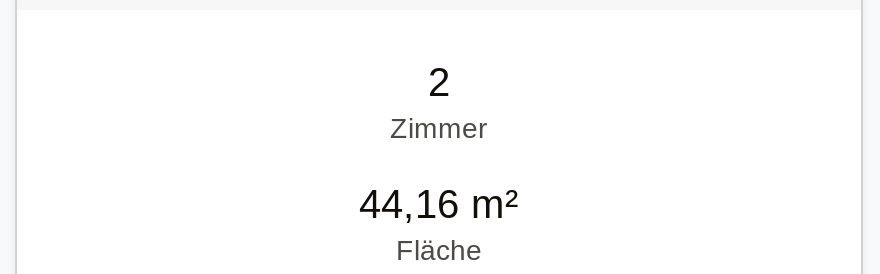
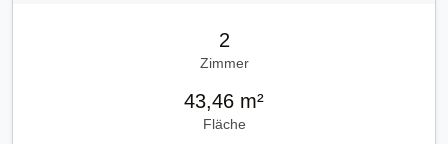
[359,181,519,225] 44,16 m² -> [184,90,264,112] 43,46 m²

